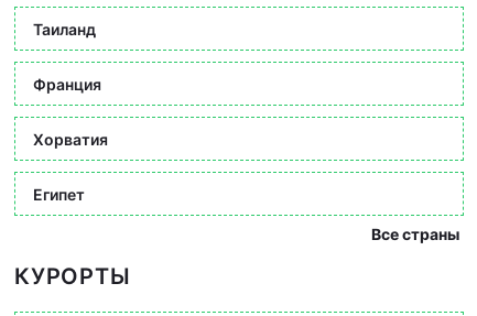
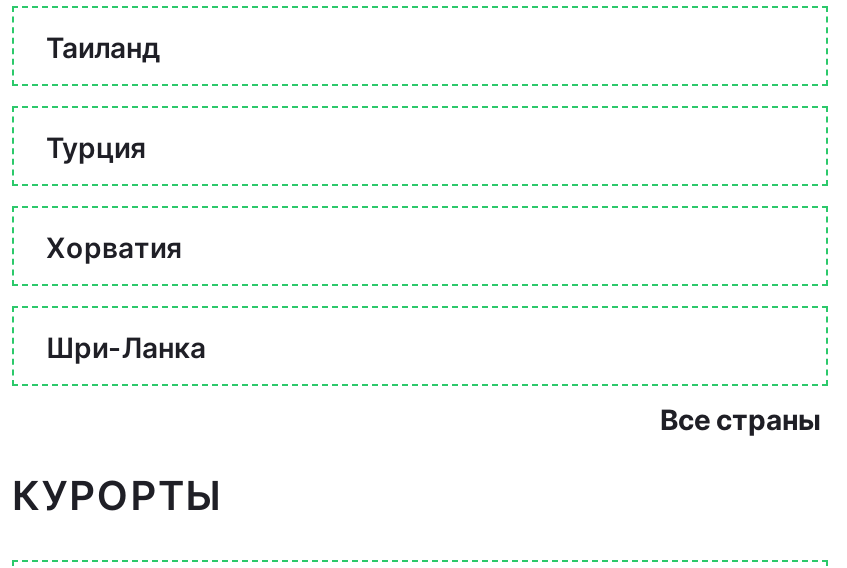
[33,74,101,93] Франция -> [46,129,146,163] Турция
[33,184,85,203] Египет -> [46,329,206,363] Шри-Ланка

